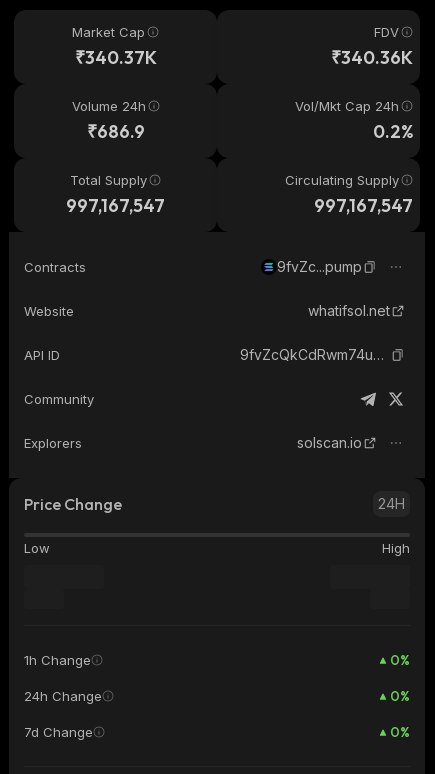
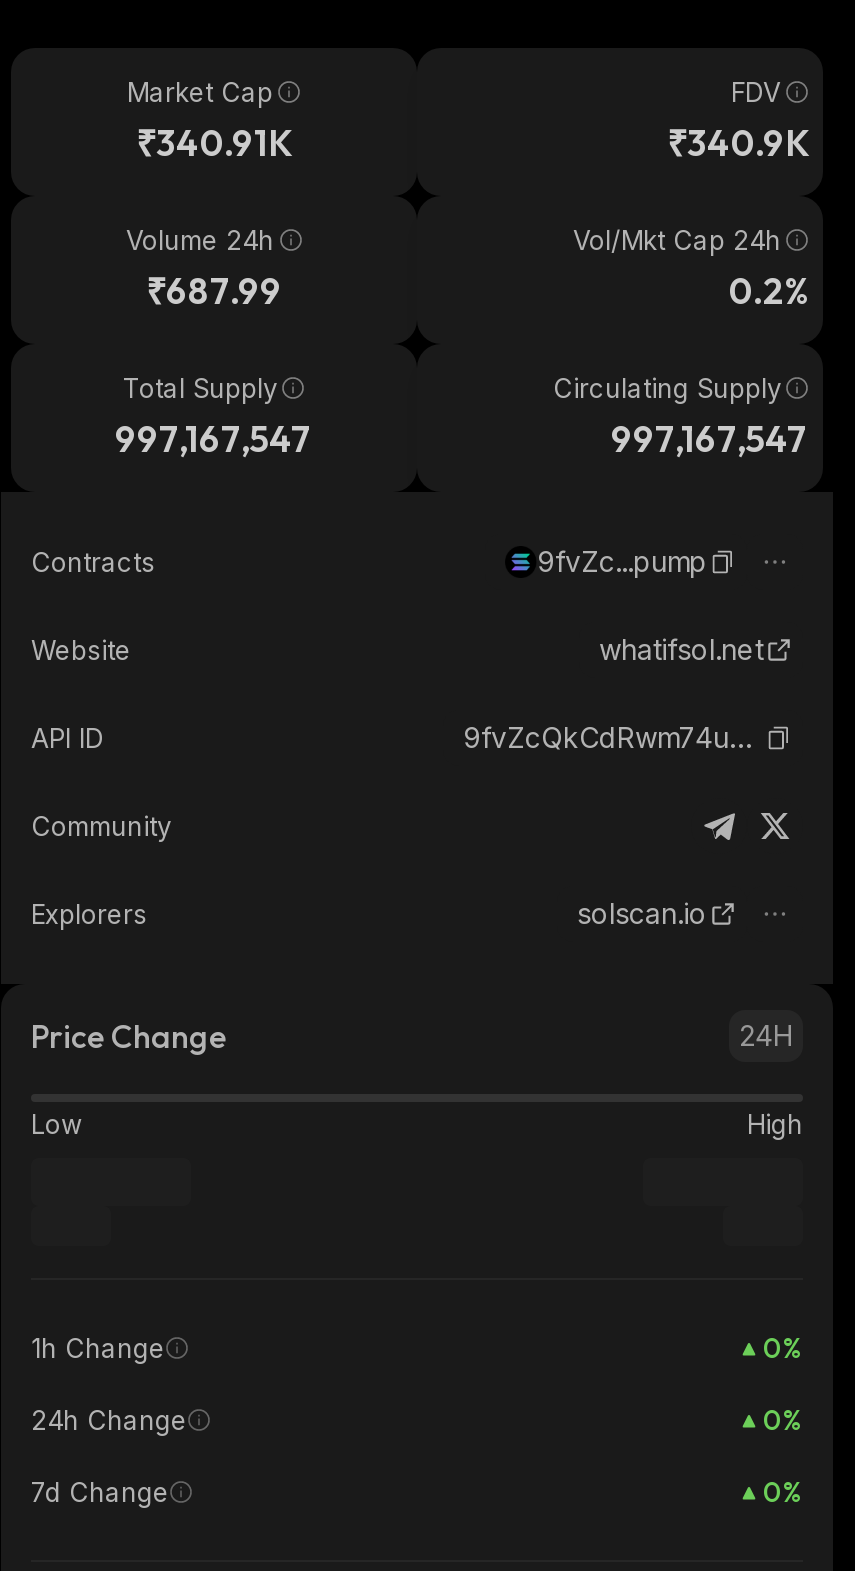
[74,46,156,69] ₹340.37K -> [136,120,292,166] ₹340.91K
[331,46,413,69] ₹340.36K -> [667,120,809,166] ₹340.9K
[86,120,144,143] ₹686.9 -> [146,268,282,314] ₹687.99

